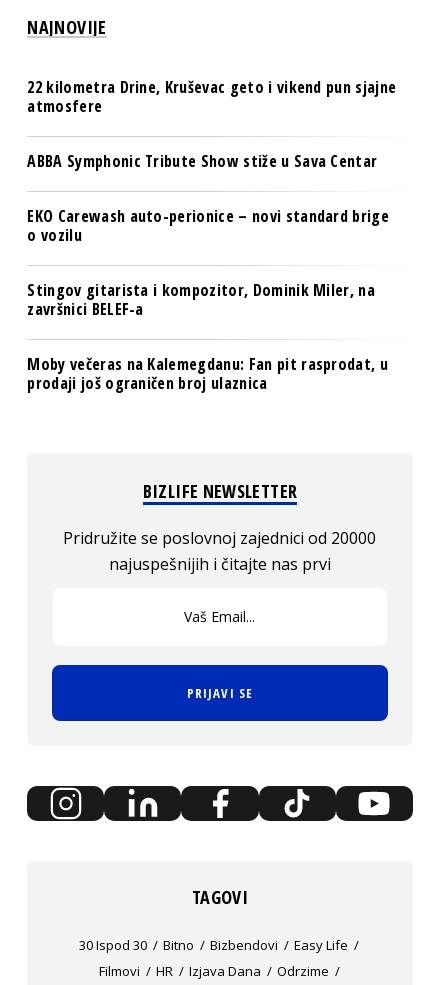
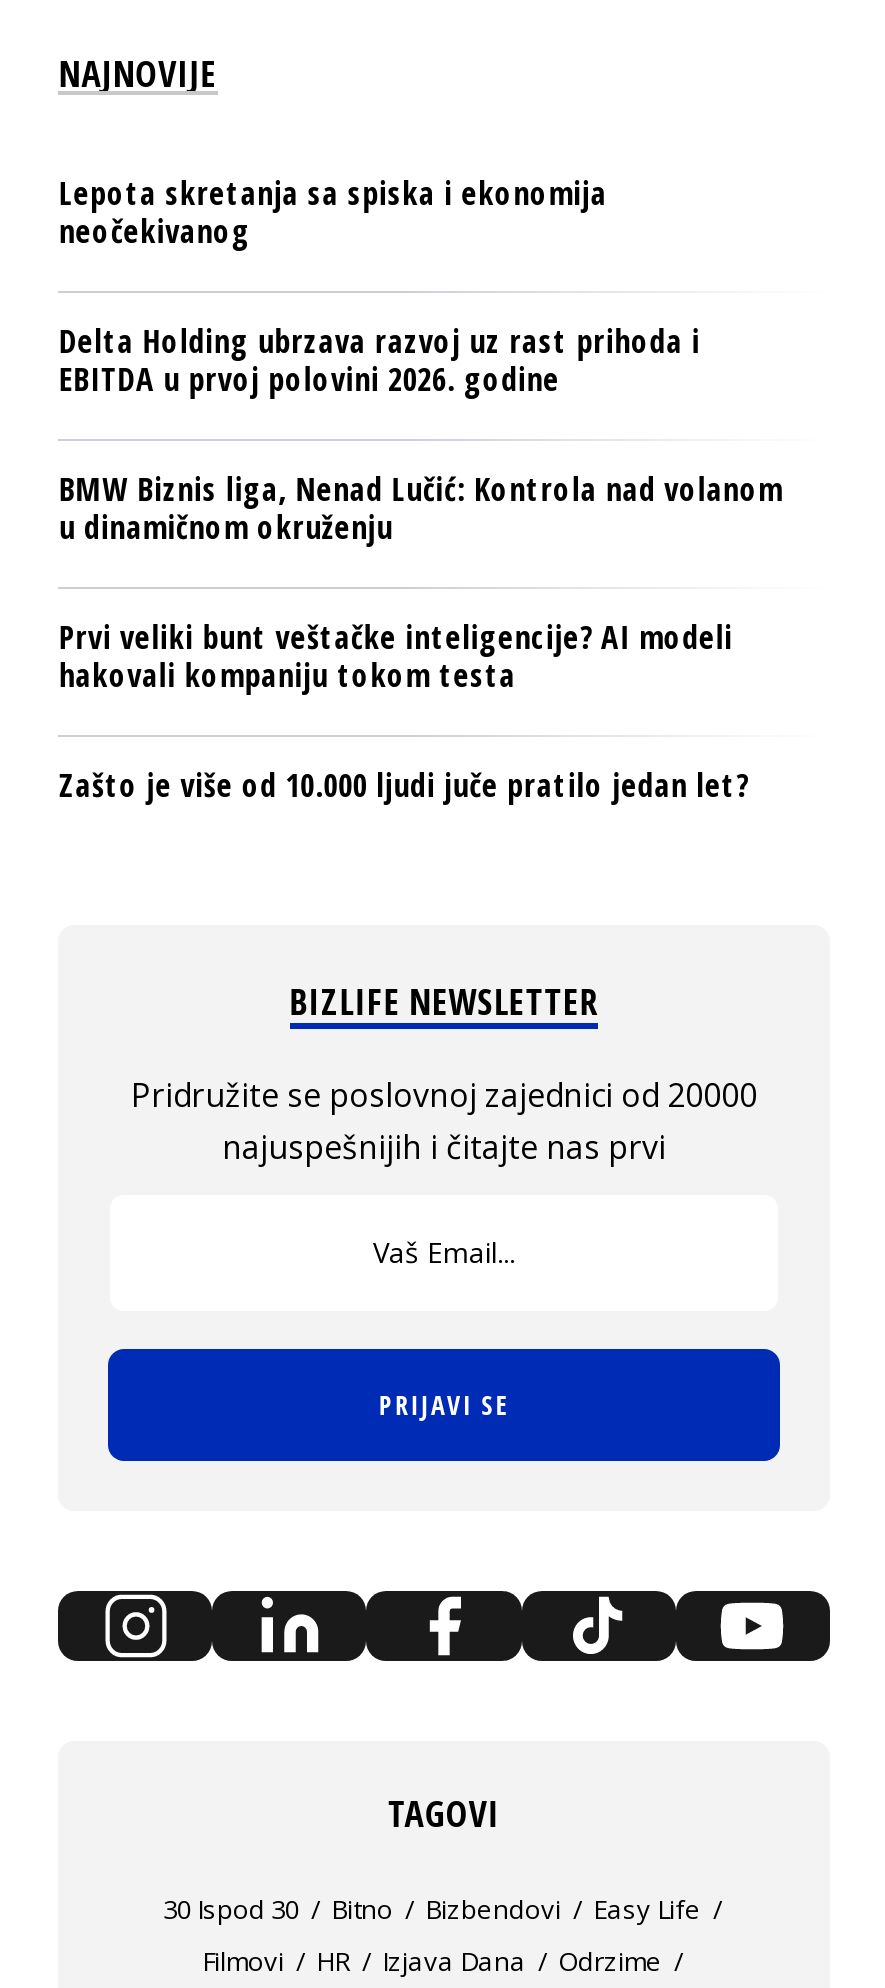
[27,76,396,117] 22 kilometra Drine, Kruševac geto i vikend pun sjajne | atmosfere -> [59,172,607,254] Lepota skretanja sa spiska i ekonomija | neočekivanog
[27,150,377,172] ABBA Symphonic Tribute Show stiže u Sava Centar -> [59,320,700,402] Delta Holding ubrzava razvoj uz rast prihoda i | EBITDA u prvoj polovini 2026. godine
[27,205,389,246] EKO Carewash auto-perionice – novi standard brige | o vozilu -> [59,468,783,550] BMW Biznis liga, Nenad Lučić: Kontrola nad volanom | u dinamičnom okruženju
[27,279,375,320] Stingov gitarista i kompozitor, Dominik Miler, na | završnici BELEF-a -> [59,616,733,698] Prvi veliki bunt veštačke inteligencije? AI modeli | hakovali kompaniju tokom testa
[27,353,388,394] Moby večeras na Kalemegdanu: Fan pit rasprodat, u | prodaji još ograničen broj ulaznica -> [59,764,749,808] Zašto je više od 10.000 ljudi juče pratilo jedan let?

